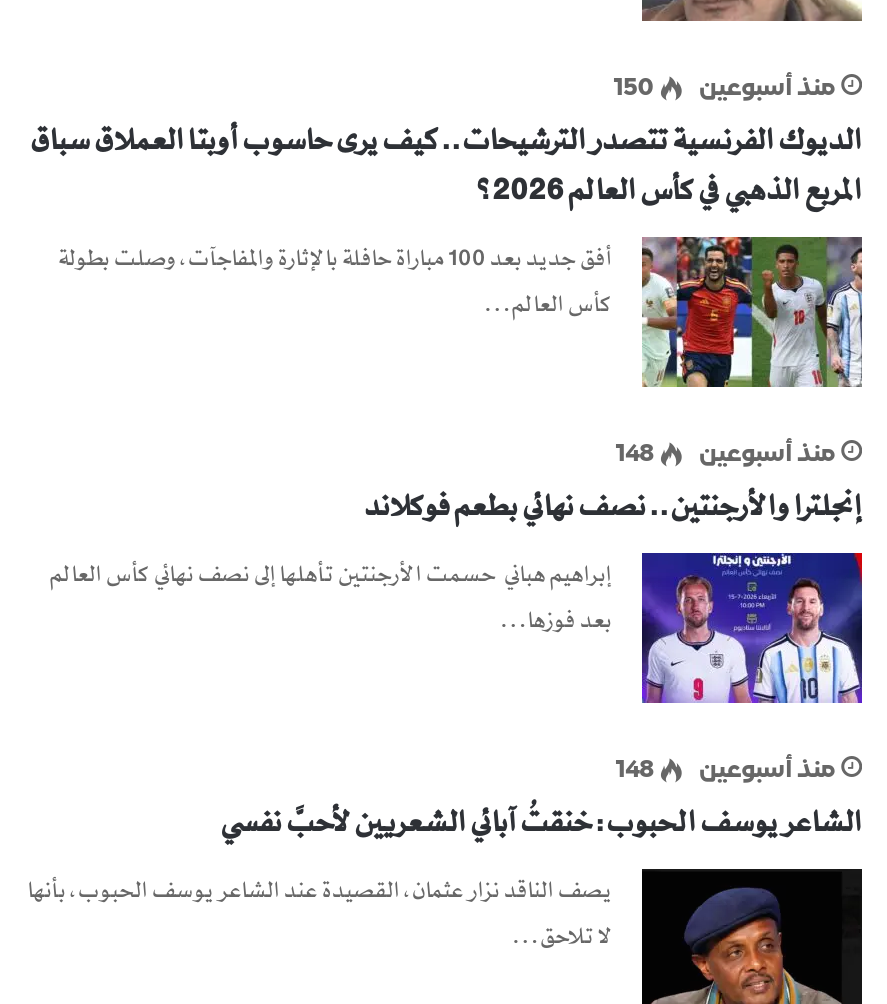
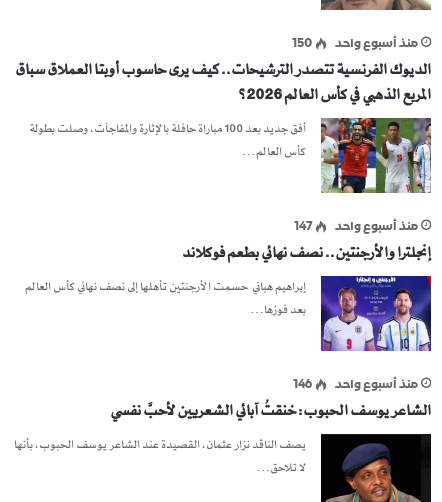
[699,76,835,100] منذ أسبوعين -> [335,38,418,50] منذ أسبوع واحد
[615,442,835,466] منذ أسبوعين | 148 -> [294,221,418,233] منذ أسبوع واحد | 147
[615,758,835,782] منذ أسبوعين | 148 -> [293,379,418,391] منذ أسبوع واحد | 146

